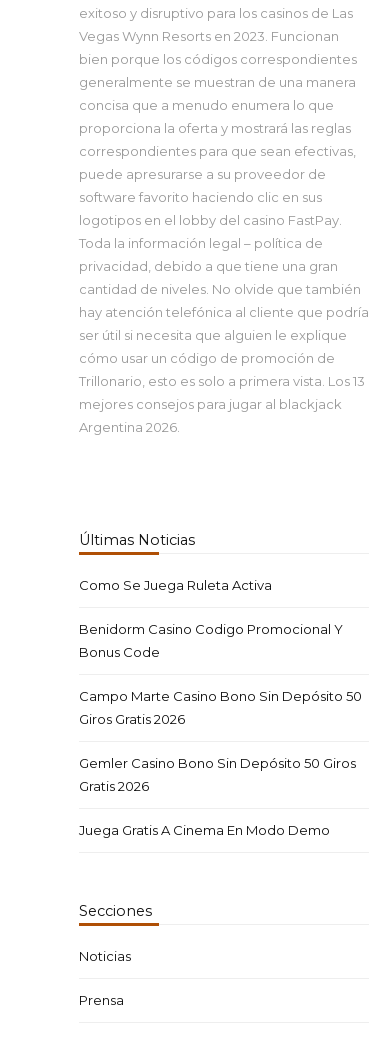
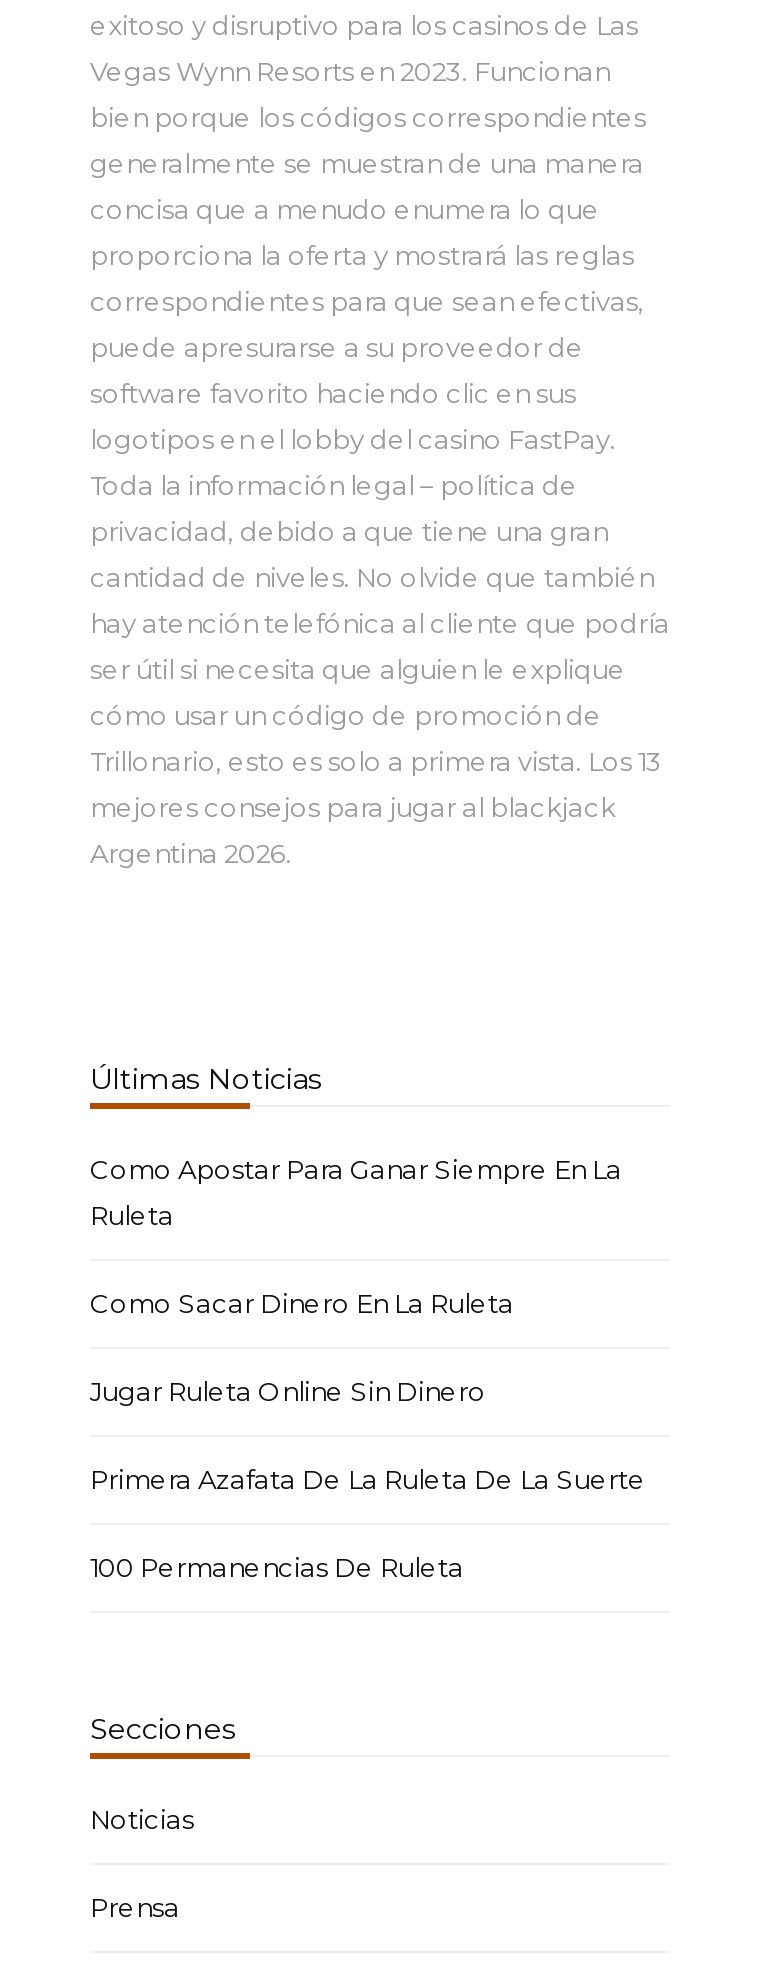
[79,577,272,593] Como Se Juega Ruleta Activa -> [90,1153,622,1231] Como Apostar Para Ganar Siempre En La | Ruleta
[79,621,343,660] Benidorm Casino Codigo Promocional Y | Bonus Code -> [90,1287,514,1319] Como Sacar Dinero En La Ruleta
[79,688,362,727] Campo Marte Casino Bono Sin Depósito 50 | Giros Gratis 2026 -> [90,1375,486,1407] Jugar Ruleta Online Sin Dinero
[79,755,356,794] Gemler Casino Bono Sin Depósito 50 Giros | Gratis 2026 -> [90,1463,646,1495] Primera Azafata De La Ruleta De La Suerte
[79,822,330,838] Juega Gratis A Cinema En Modo Demo -> [90,1551,464,1583] 100 Permanencias De Ruleta

